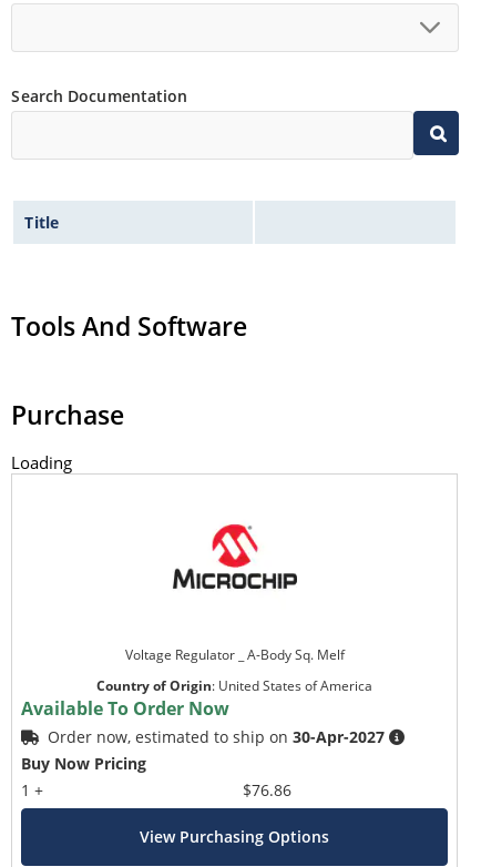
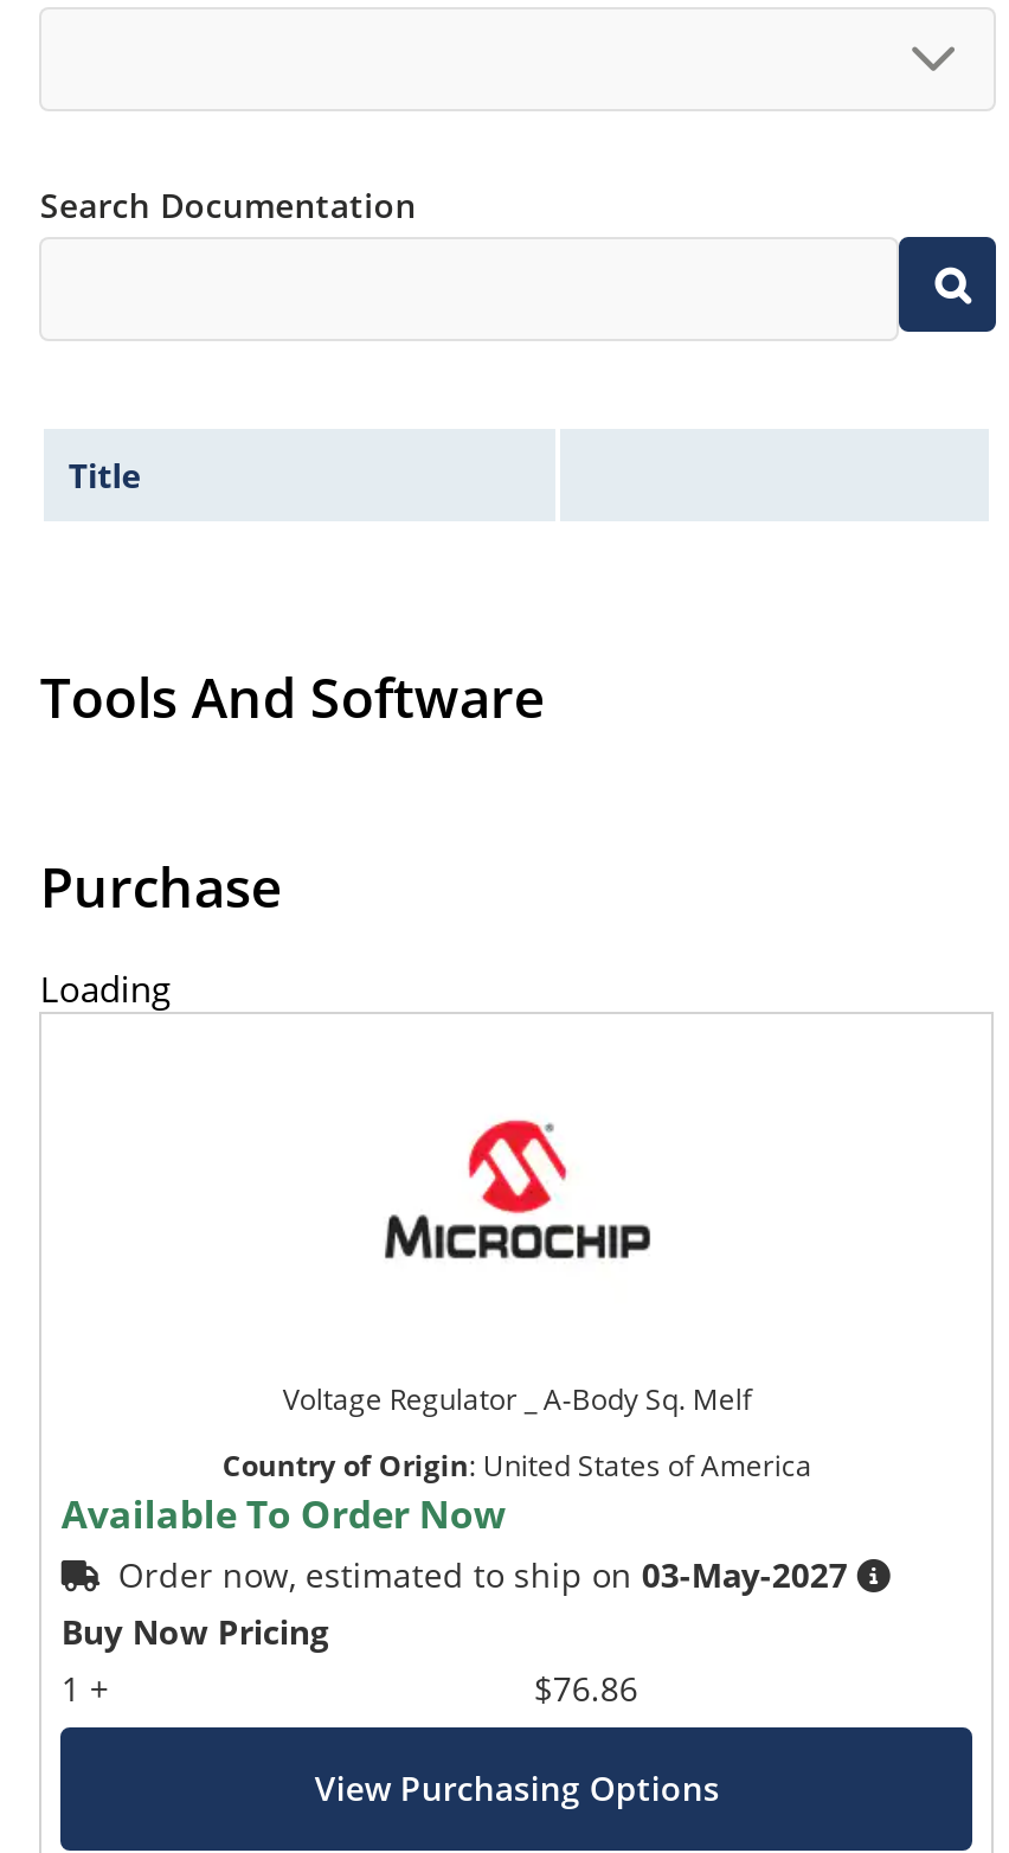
[48,726,385,747] Order now, estimated to ship on 30-Apr-2027 -> [118,1553,848,1598] Order now, estimated to ship on 03-May-2027

